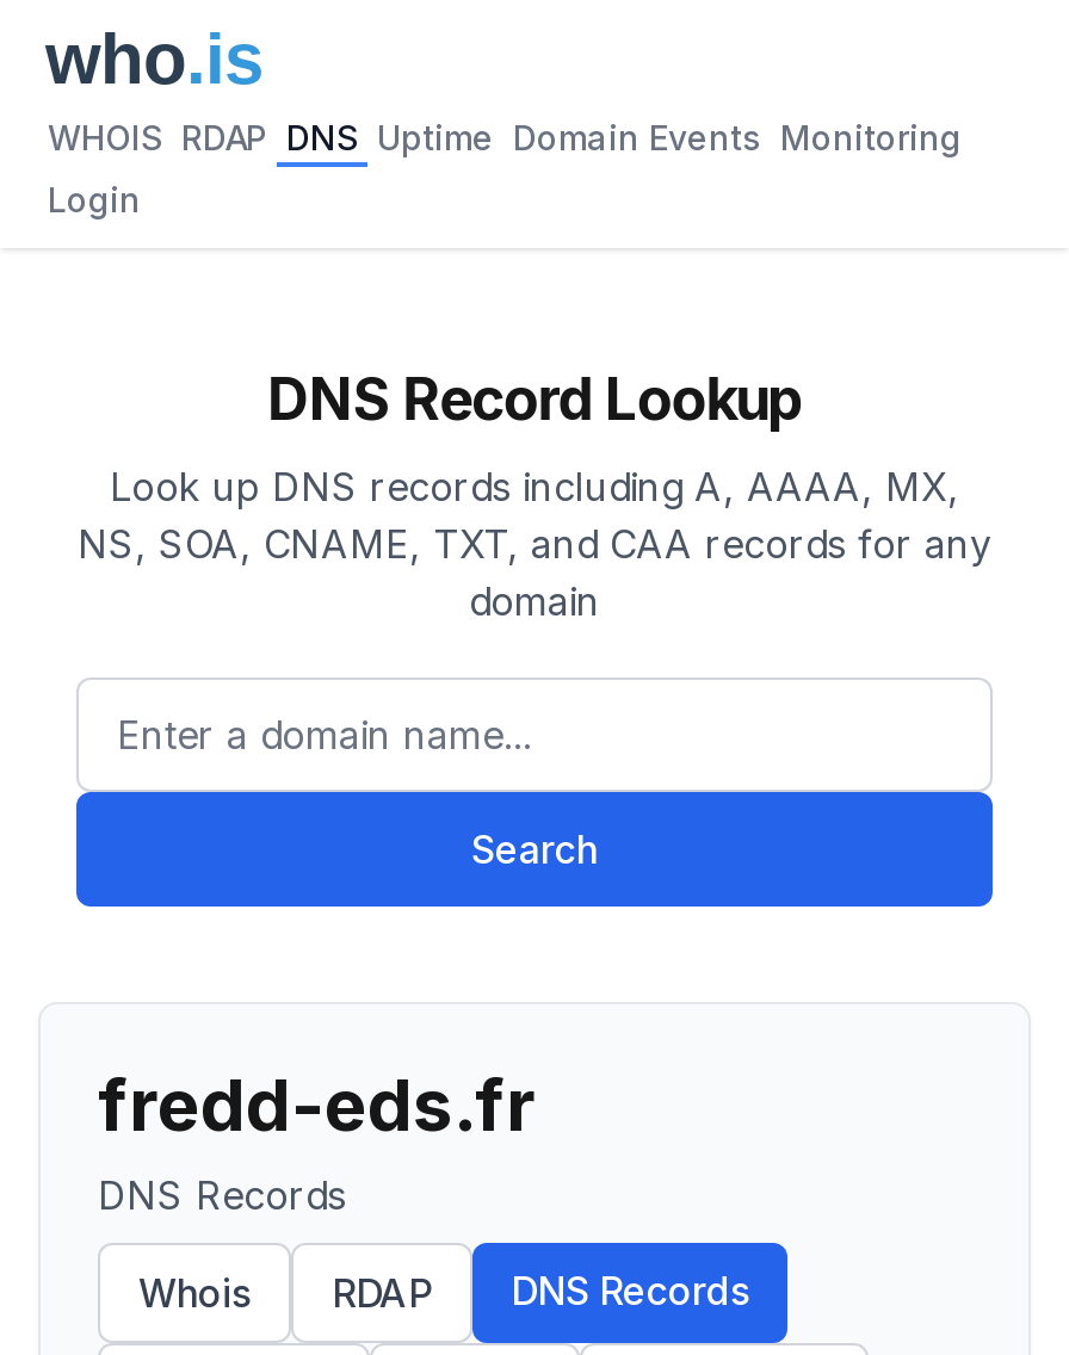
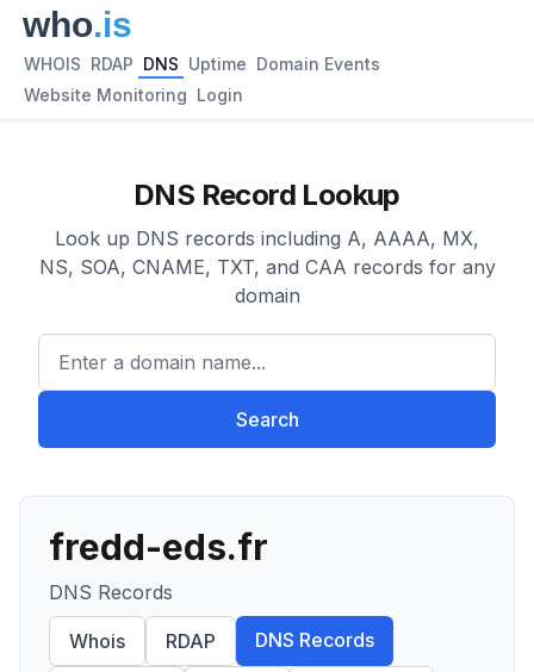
[48,117,962,157] WHOIS RDAP DNS Uptime Domain Events Monitoring -> [24,54,380,74] WHOIS RDAP DNS Uptime Domain Events
[48,179,141,219] Login -> [24,85,243,105] Website Monitoring Login

